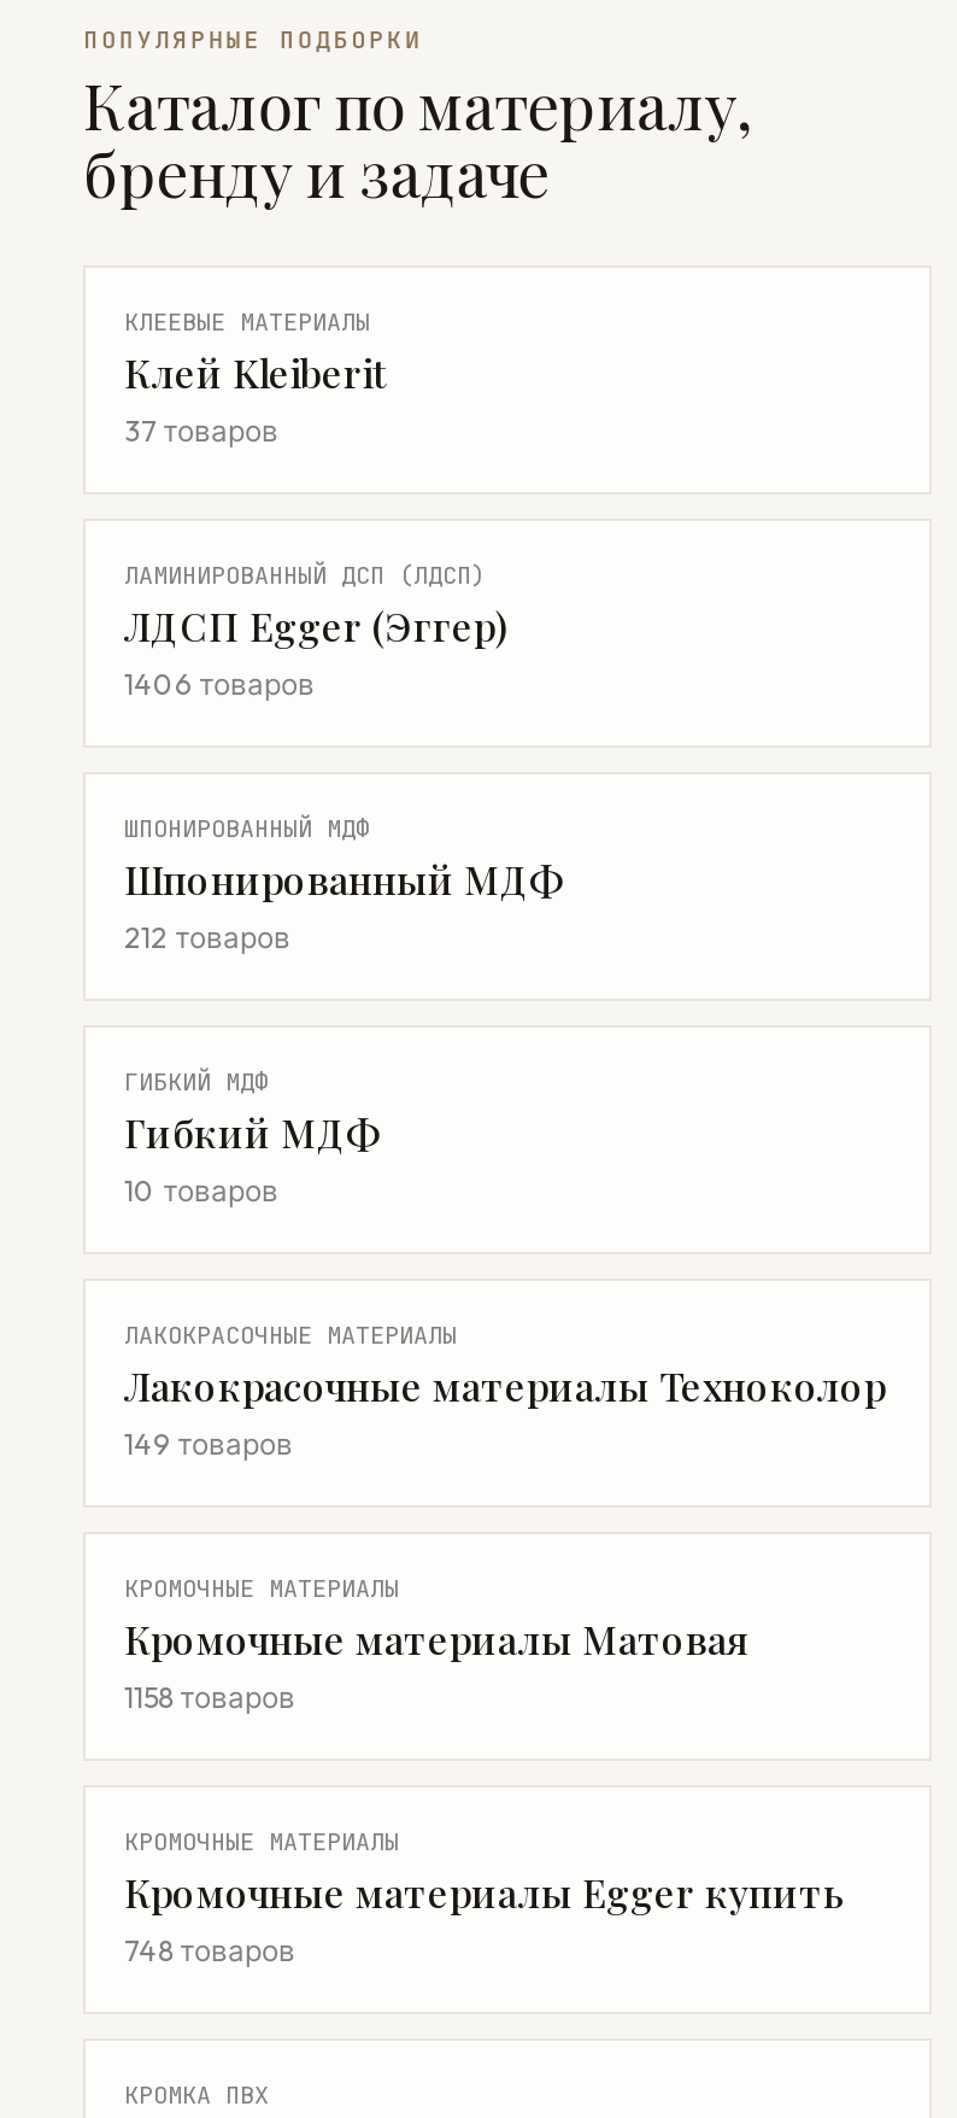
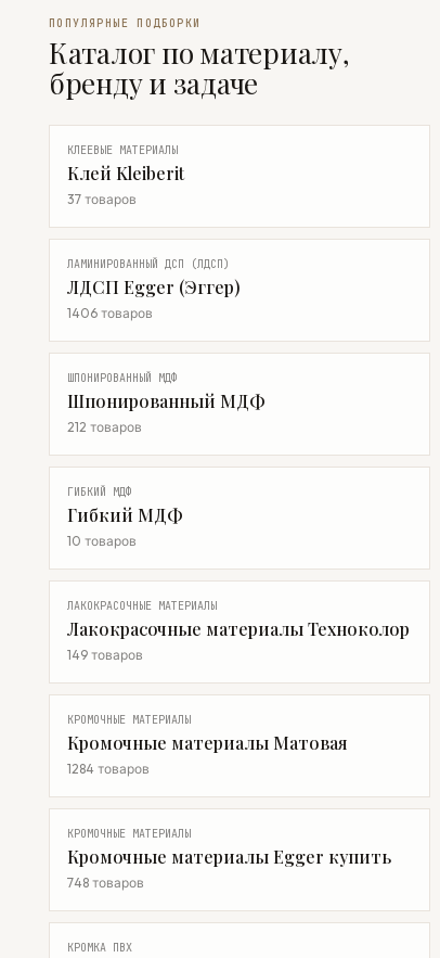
[124,1679,295,1715] 1158 товаров -> [67,761,150,777] 1284 товаров

